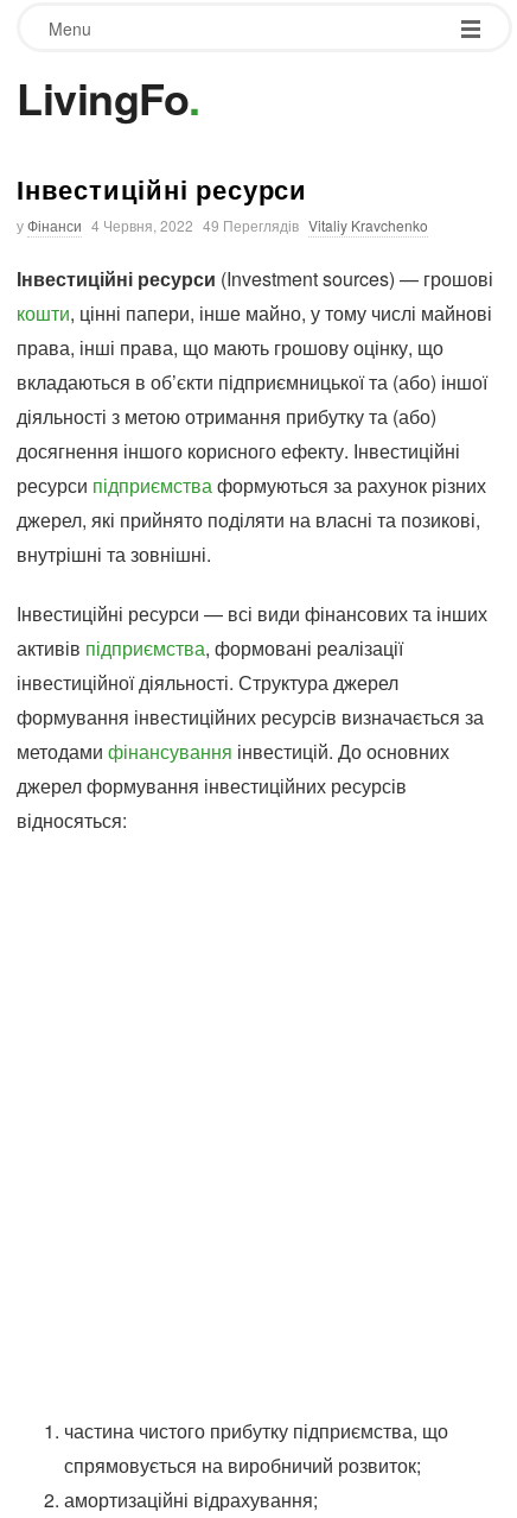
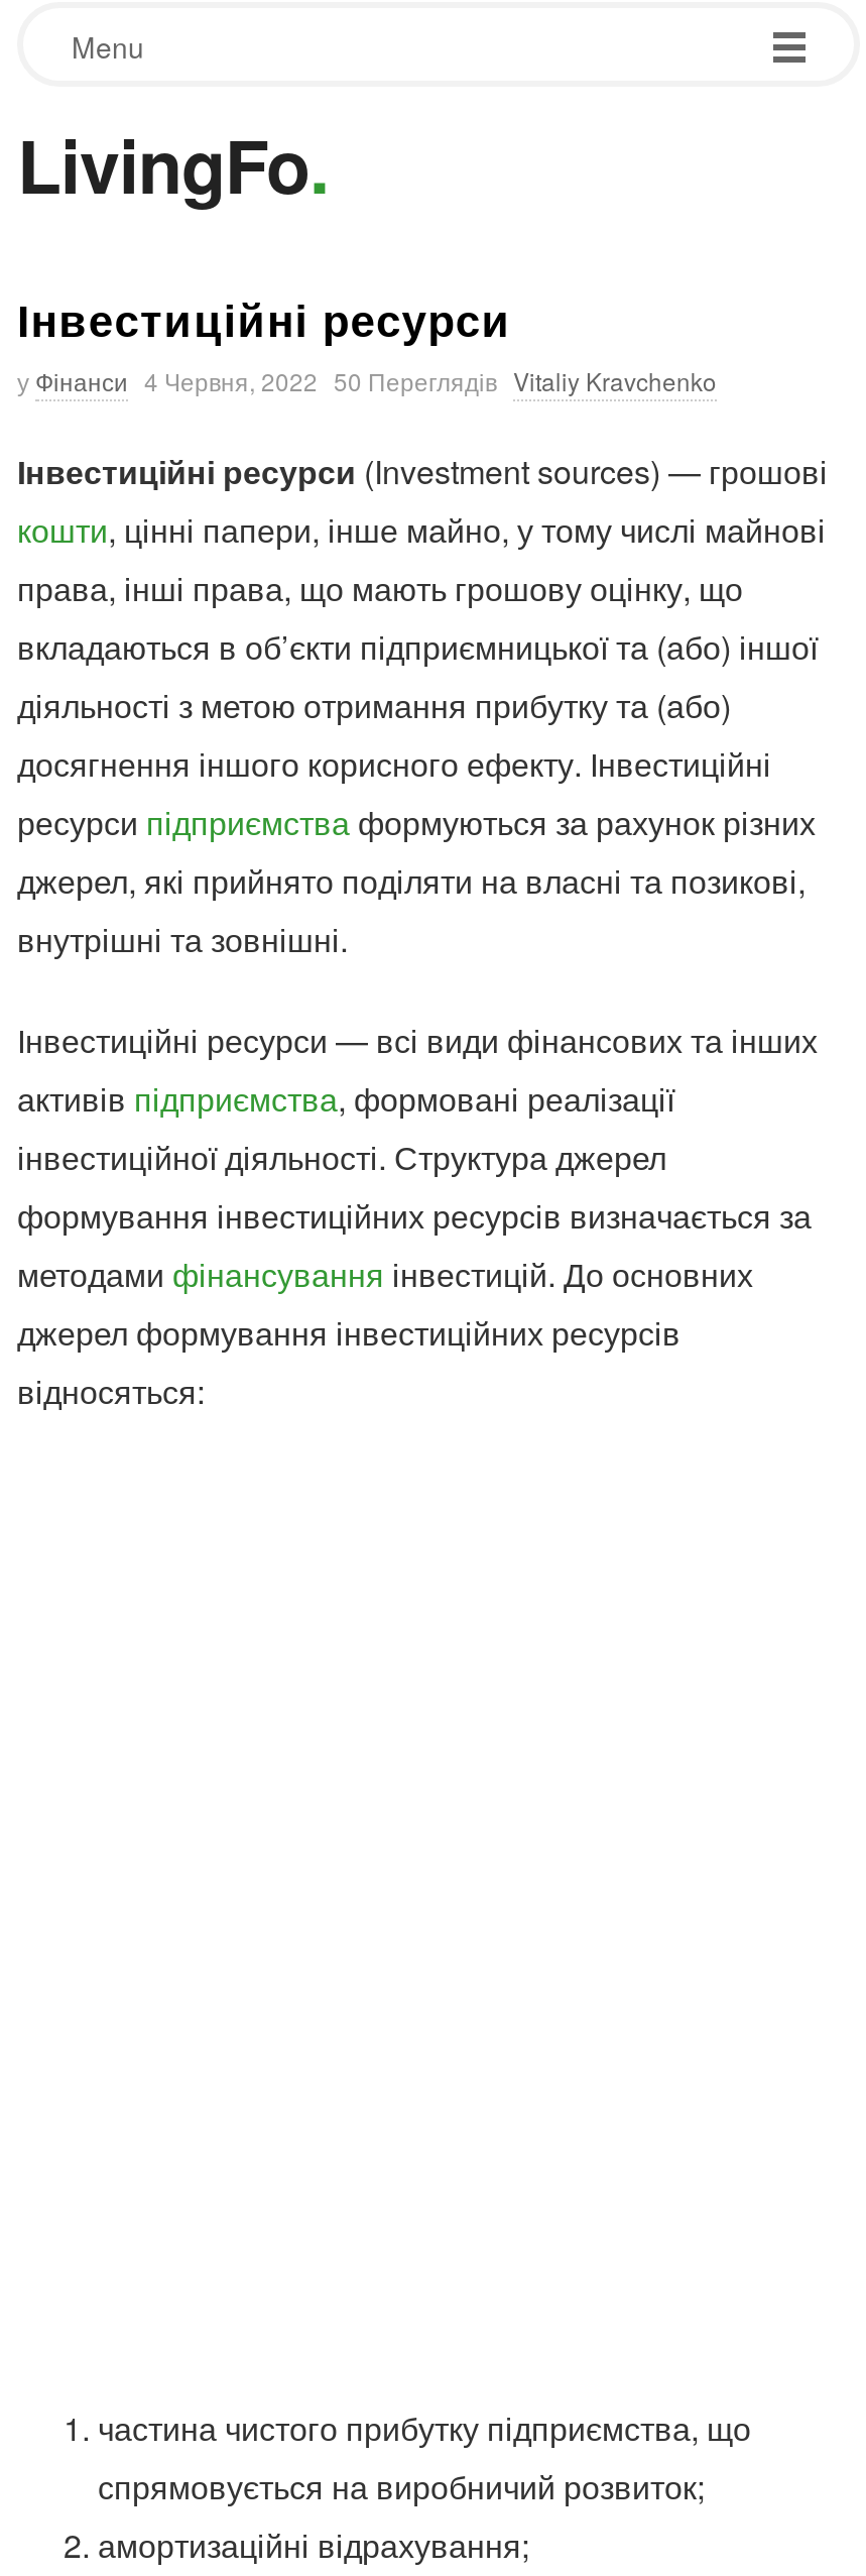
[17,215,428,235] у Фінанси 4 Червня, 2022 49 Переглядів Vitaliy Kravchenko -> [17,363,717,397] у Фінанси 4 Червня, 2022 50 Переглядів Vitaliy Kravchenko

